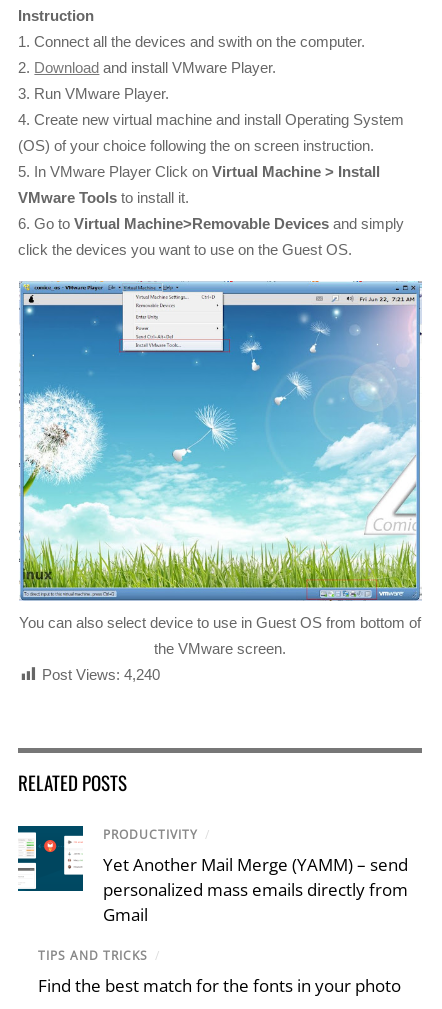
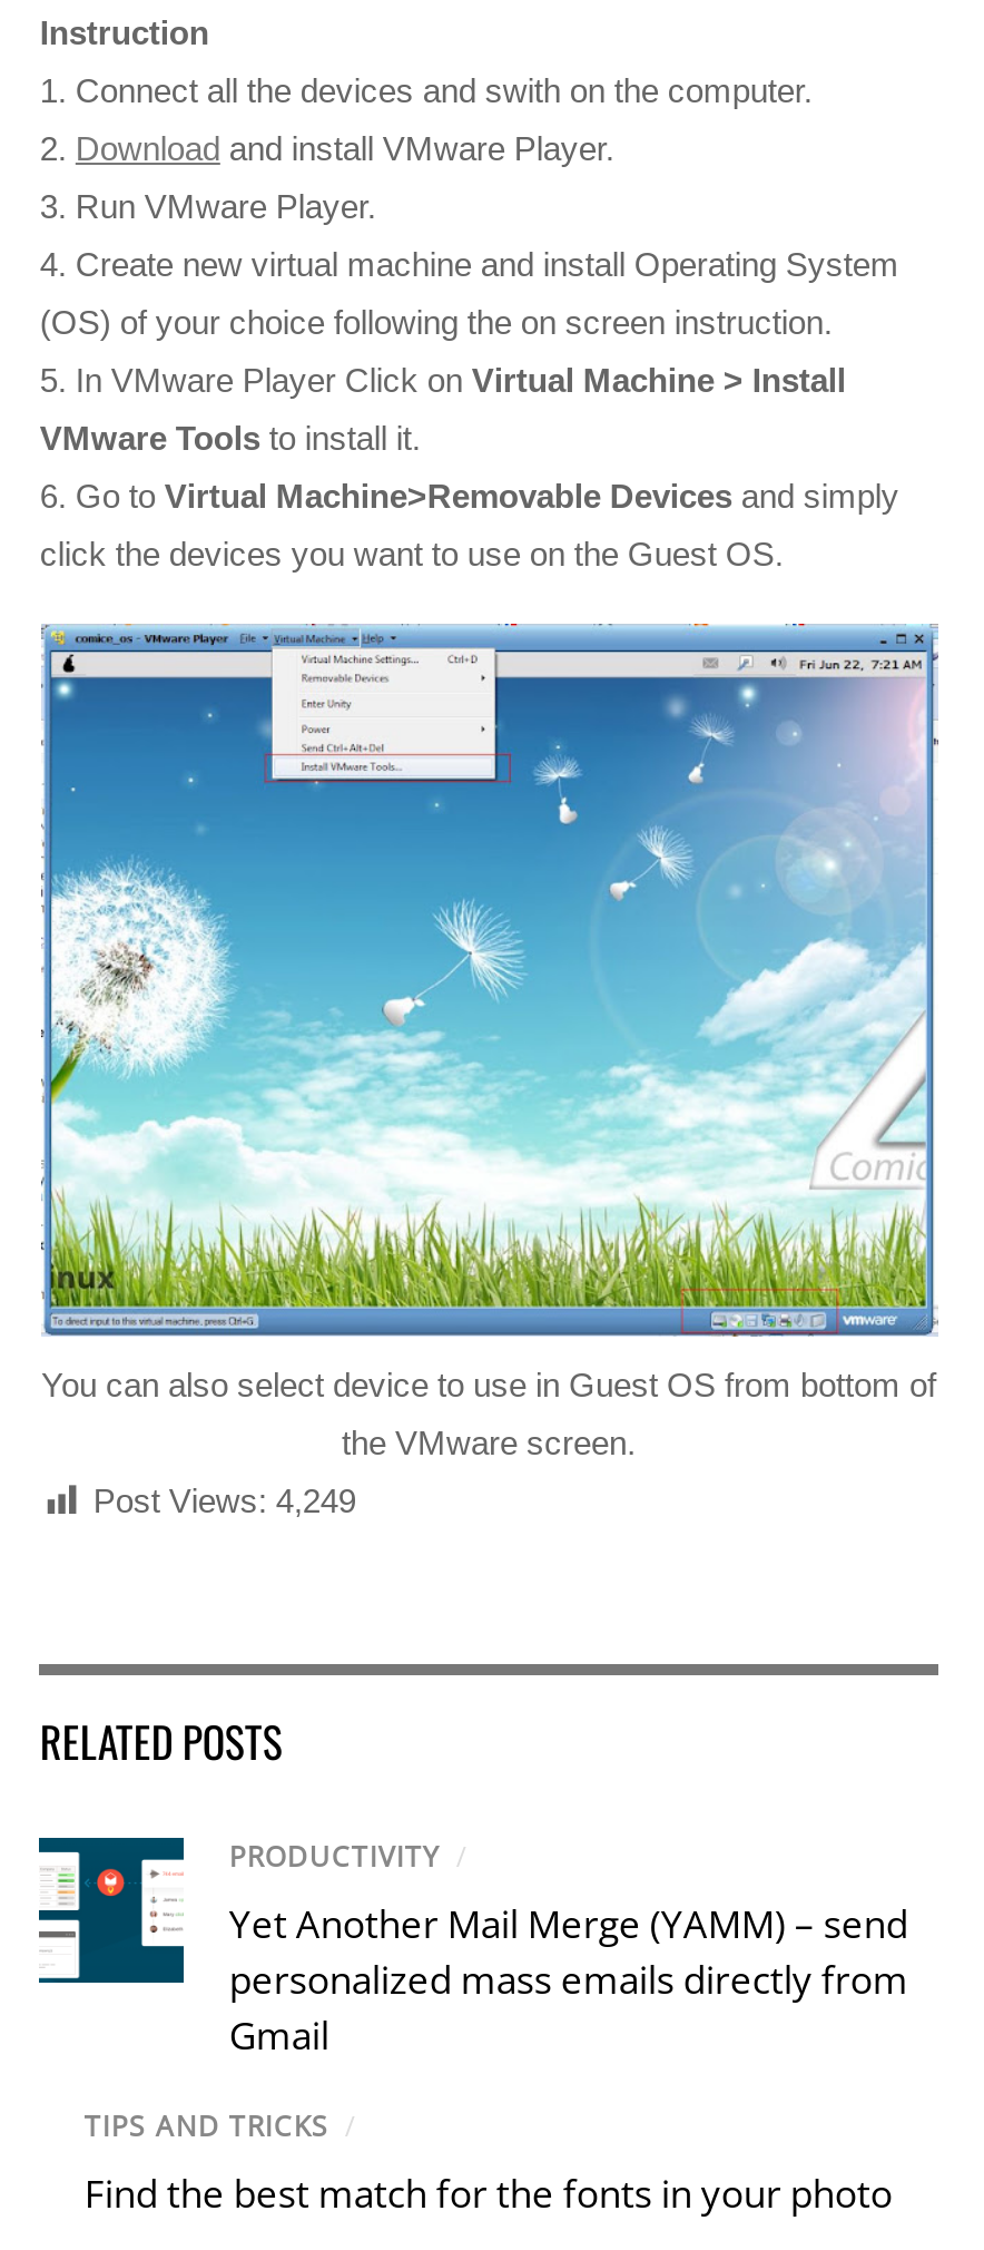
[42,666,160,683] Post Views: 4,240 -> [93,1481,356,1519] Post Views: 4,249

